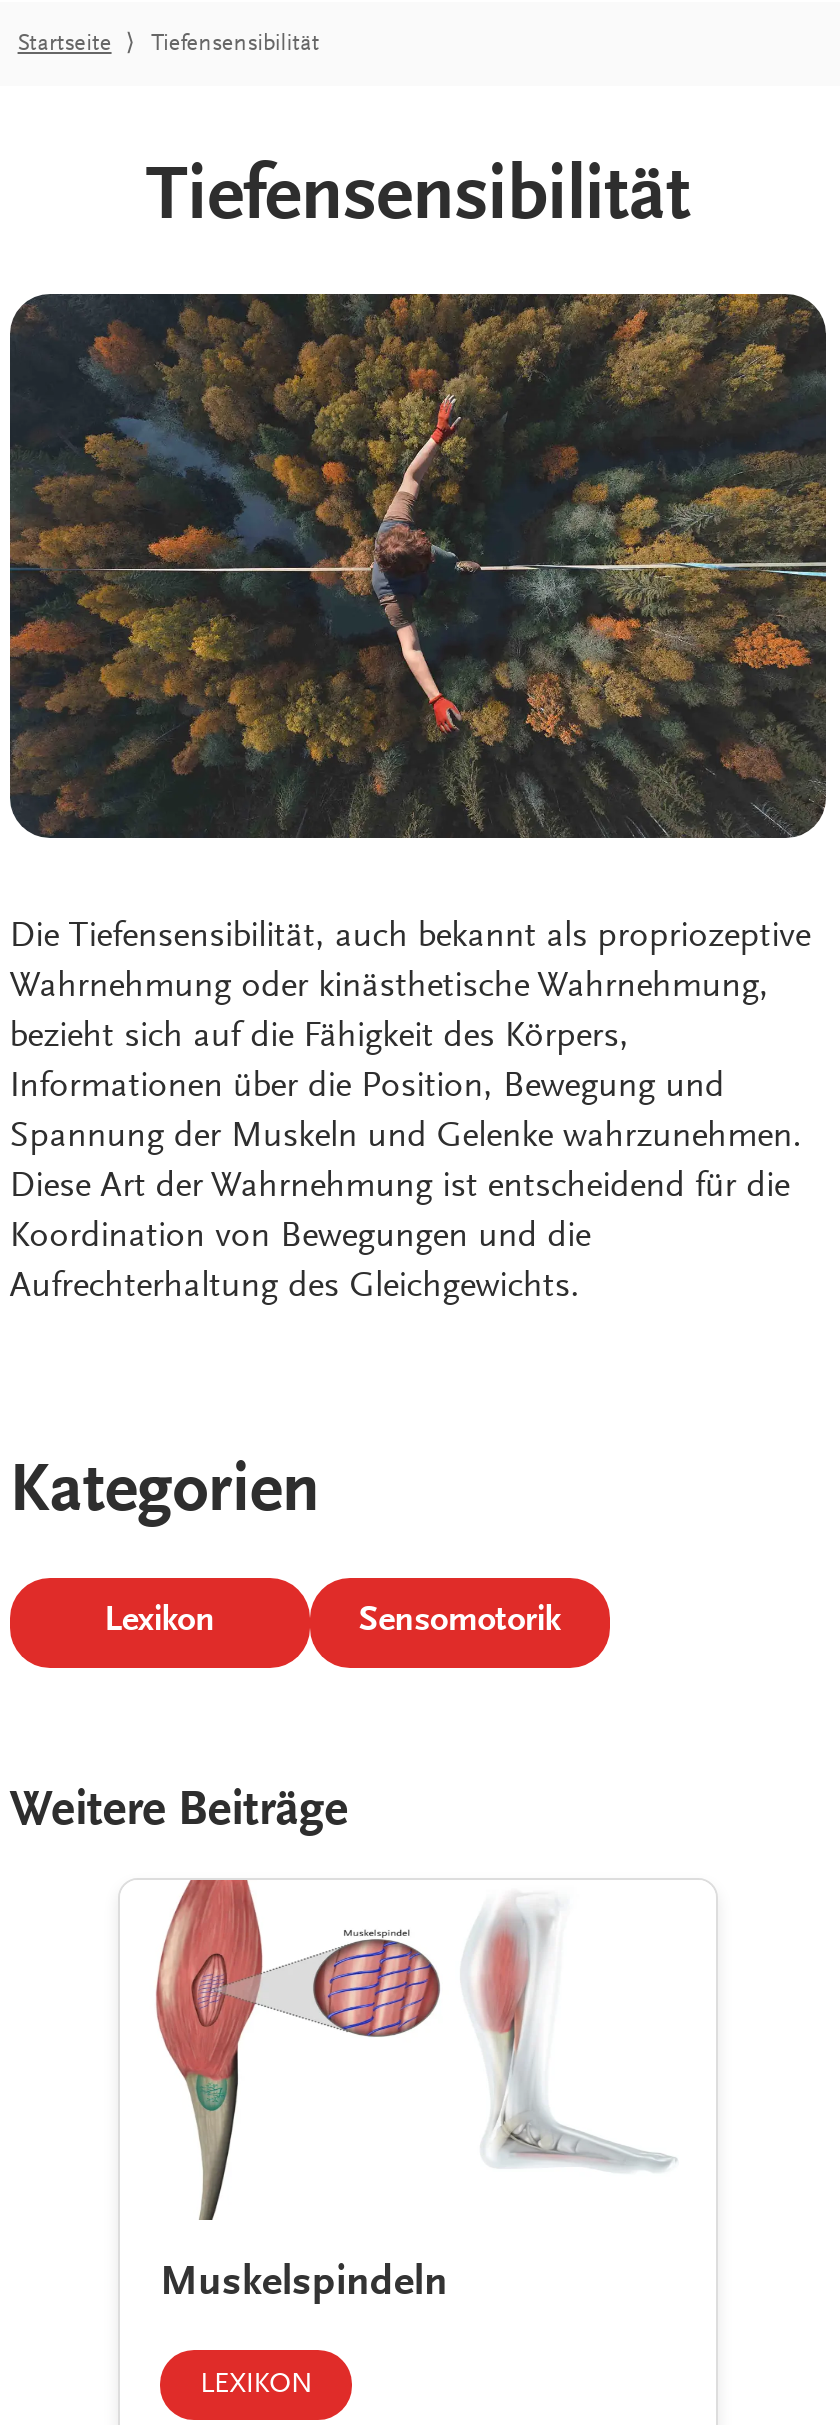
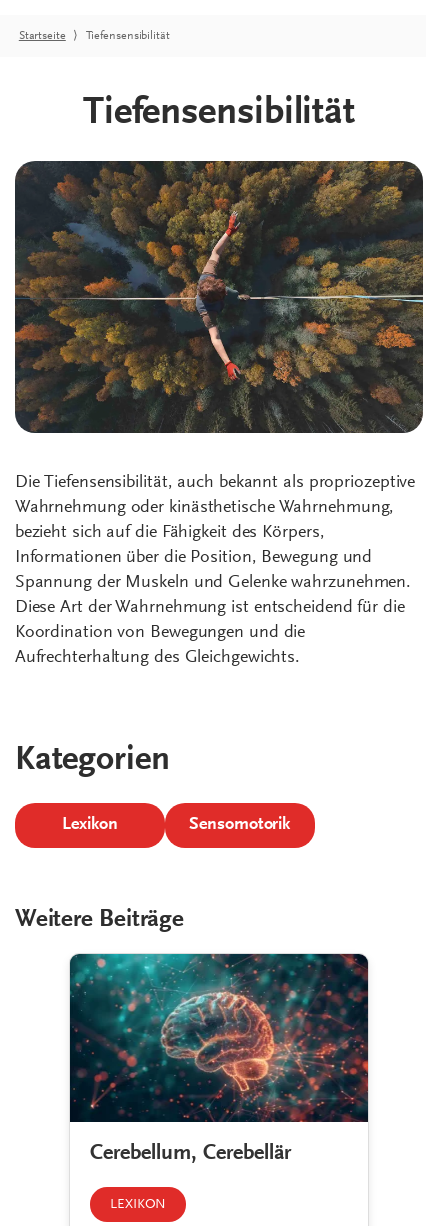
[120,1878,716,2305] [image] | Muskelspindeln -> [69,953,369,1164] [image] | Cerebellum, Cerebellär

